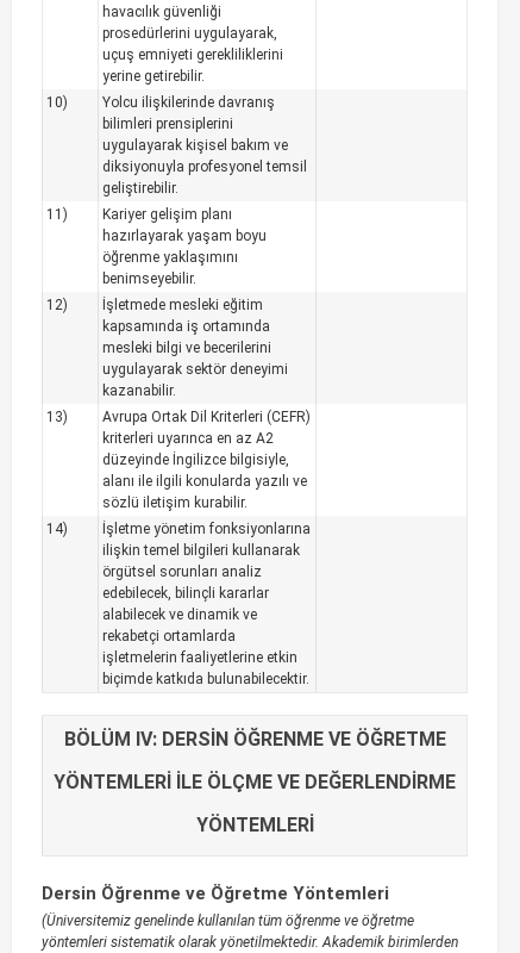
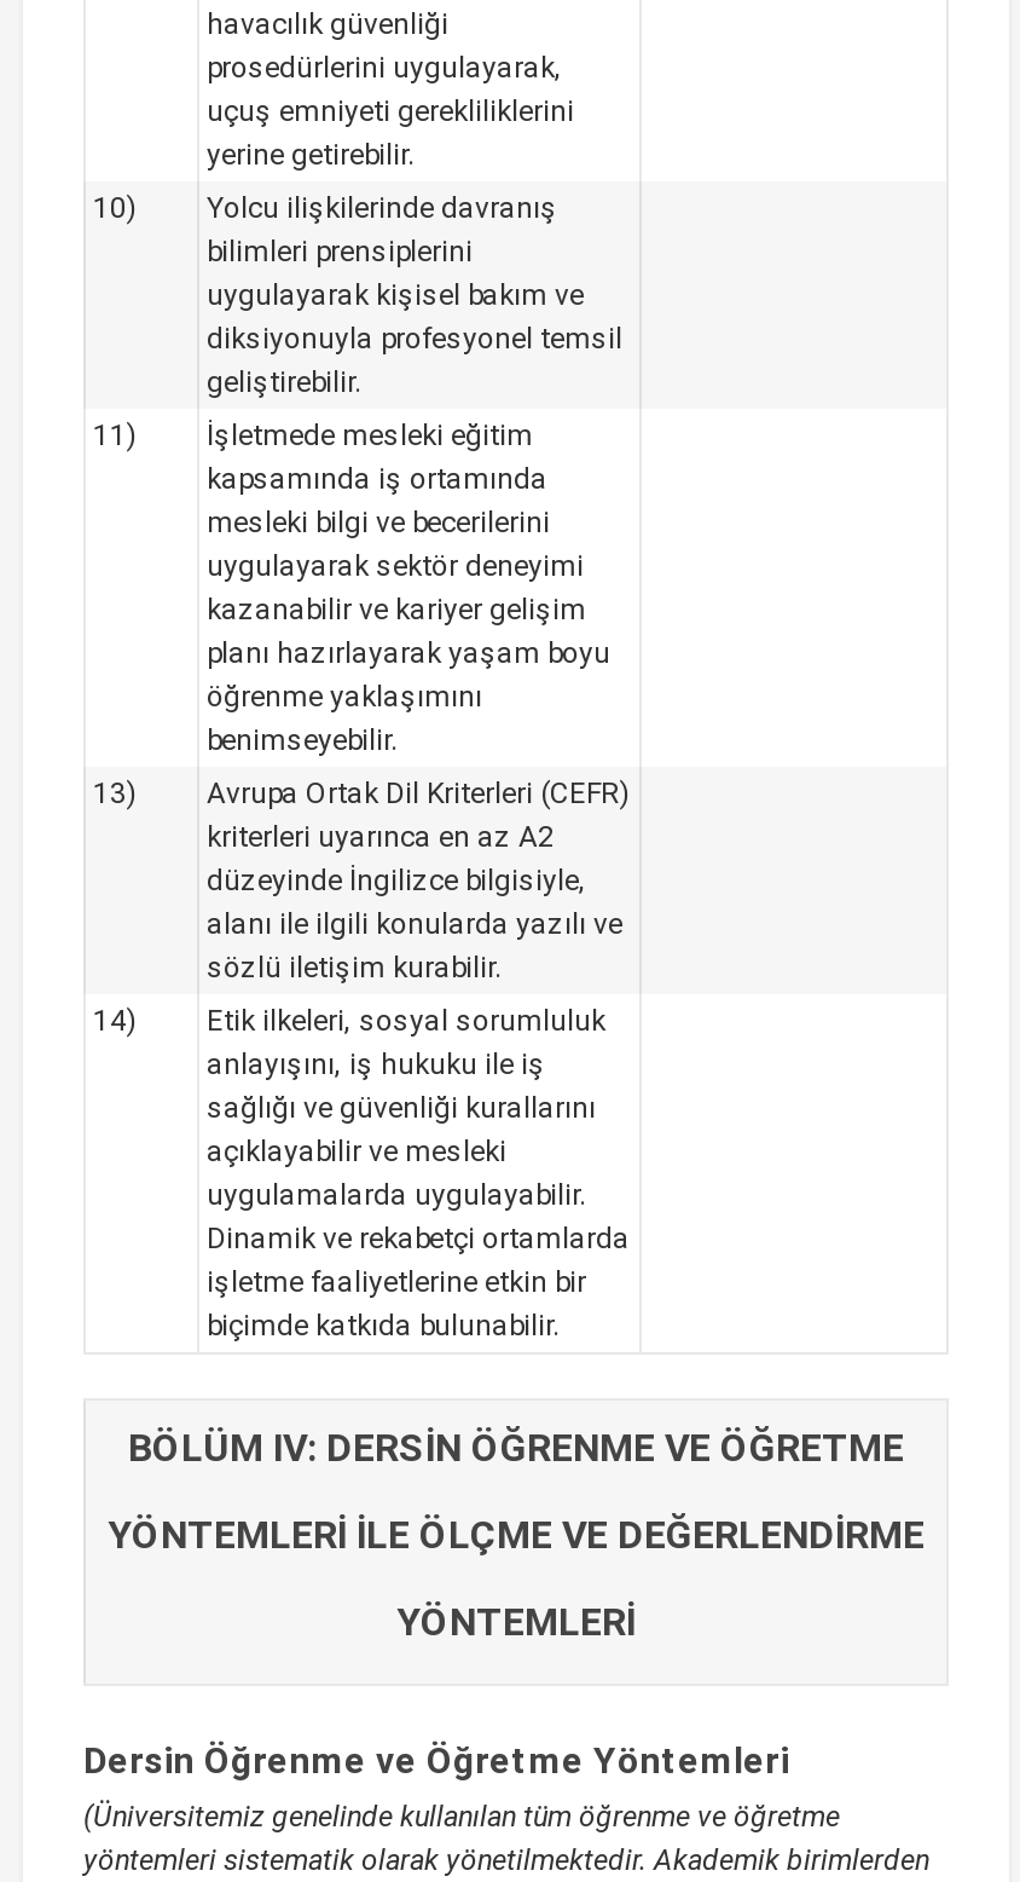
[46,206,267,313] Kariyer gelişim planı | hazırlayarak yaşam boyu | 12) -> none
moved [102,249,238,287] -> [207,680,482,757]: öğrenme yaklaşımını | benimseyebilir.
moved [102,297,288,378] -> [207,418,584,583]: İşletmede mesleki eğitim | kapsamında iş ortamında | mesleki bilgi ve becerilerini | uygulayarak sektör deneyimi
[102,382,176,399] kazanabilir. -> [207,593,610,670] kazanabilir ve kariyer gelişim | planı hazırlayarak yaşam boyu
[102,521,311,687] İşletme yönetim fonksiyonlarına | ilişkin temel bilgileri kullanarak | örgütsel sorunları analiz | edebilecek, bilinçli kararlar | alabilecek ve dinamik ve | rekabetçi ortamlarda | işletmelerin faaliyetlerine etkin | biçimde katkıda bulunabilecektir. -> [207,1004,630,1343] Etik ilkeleri, sosyal sorumluluk | anlayışını, iş hukuku ile iş | sağlığı ve güvenliği kurallarını | açıklayabilir ve mesleki | uygulamalarda uygulayabilir. | Dinamik ve rekabetçi ortamlarda | işletme faaliyetlerine etkin bir | biçimde katkıda bulunabilir.

